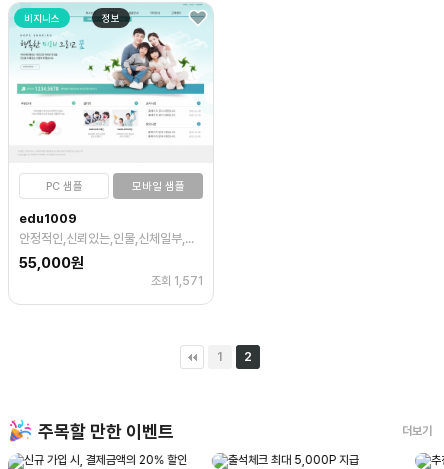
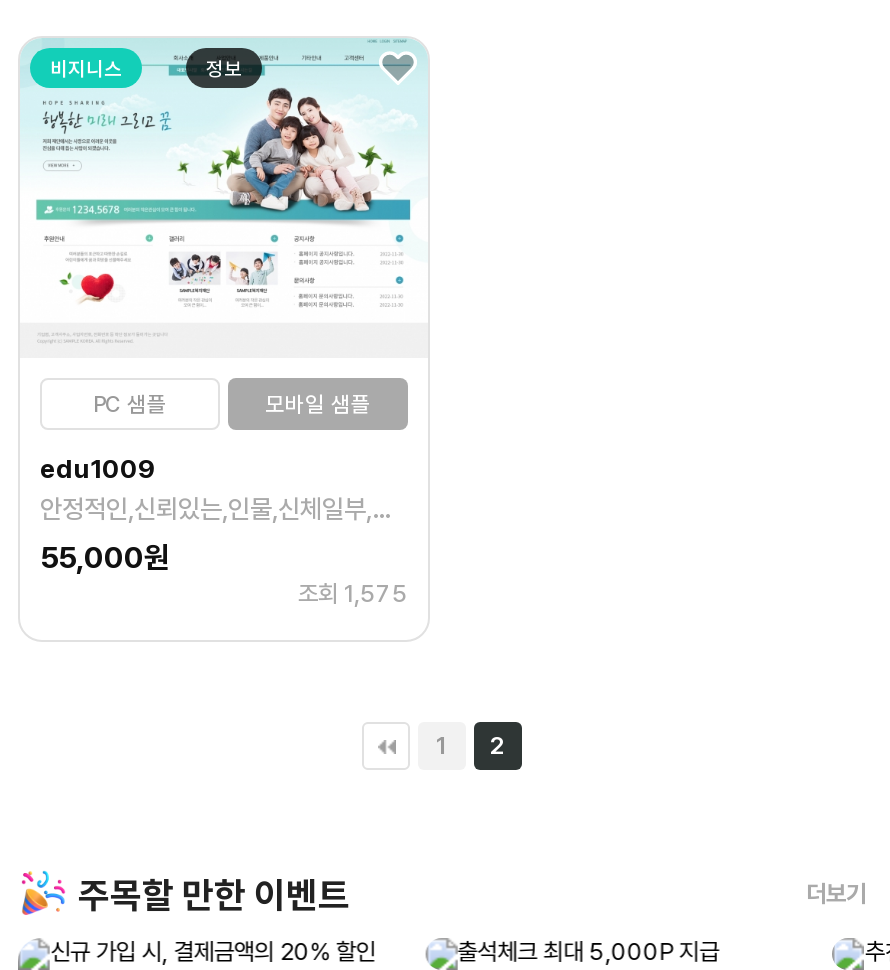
[151,274,203,288] 조회 1,571 -> [298,580,408,608] 조회 1,575

